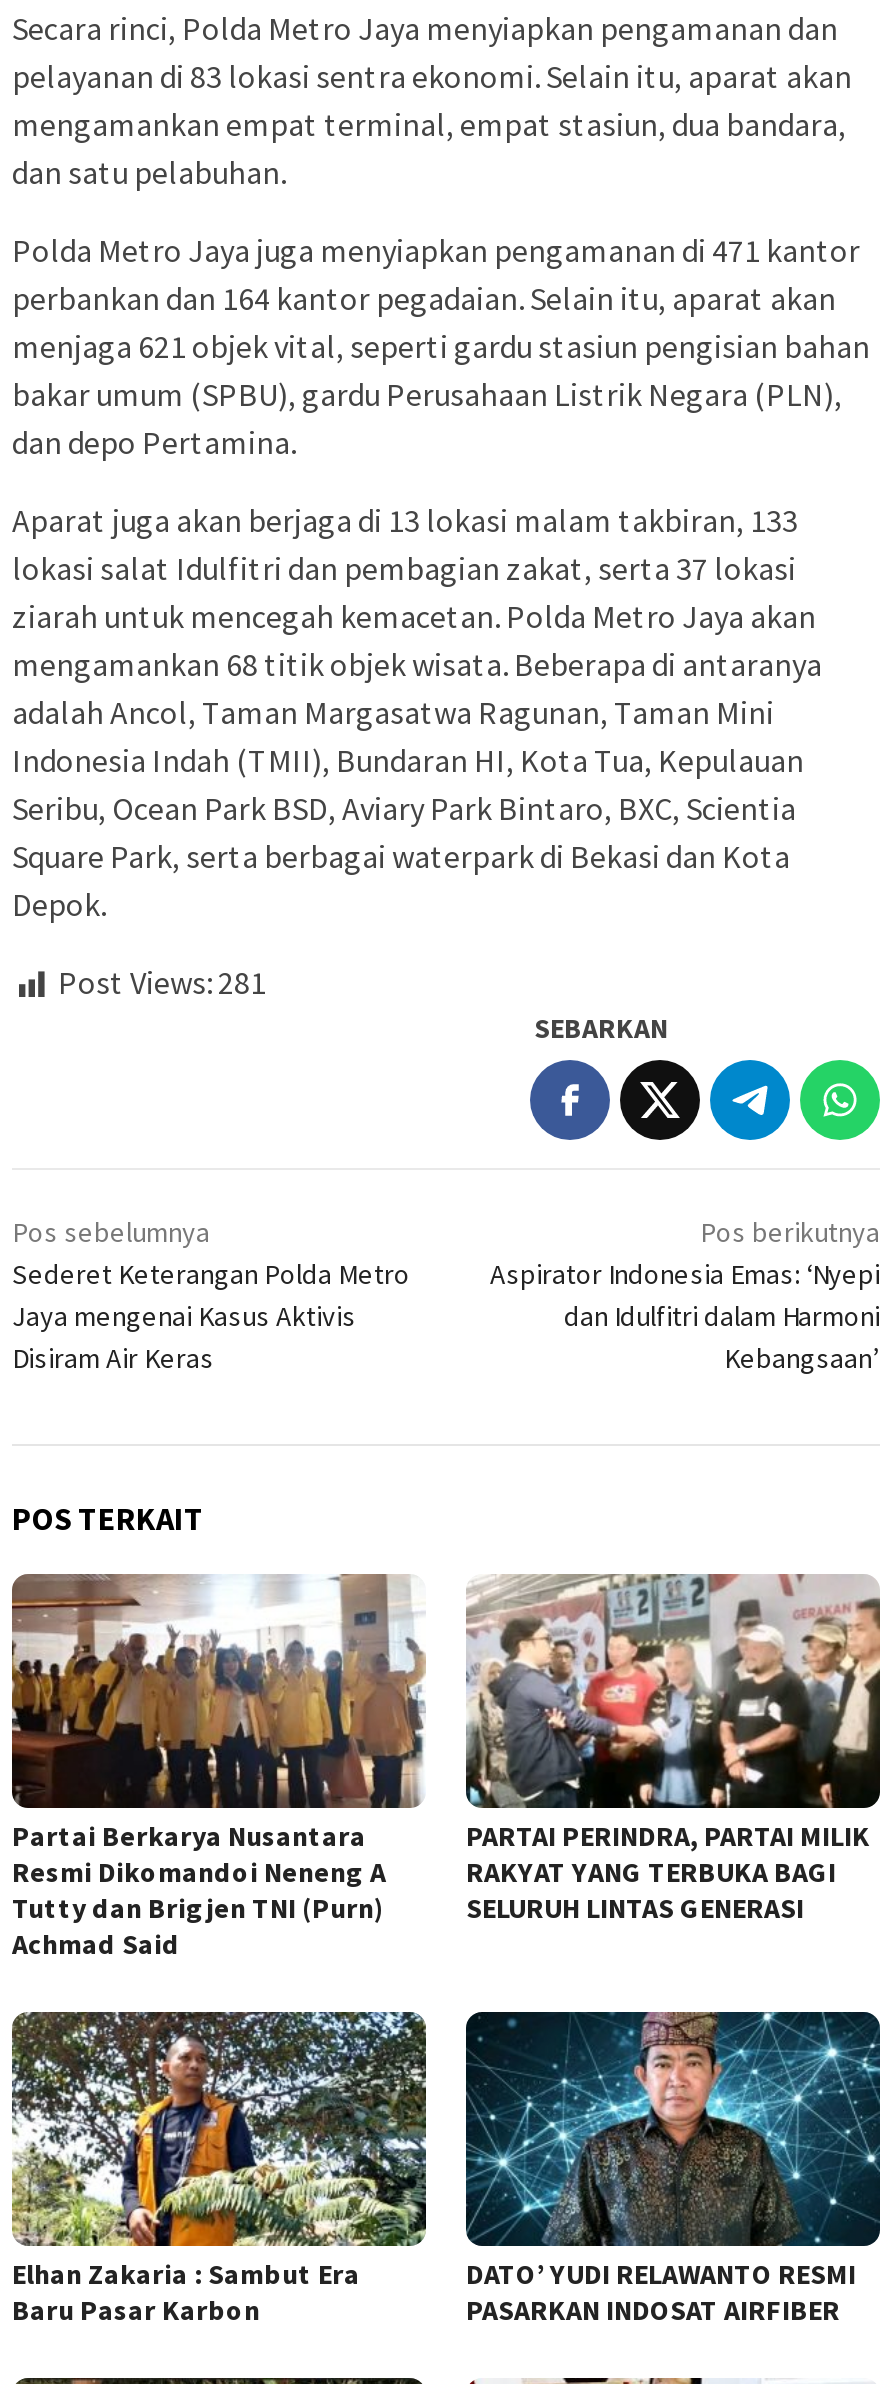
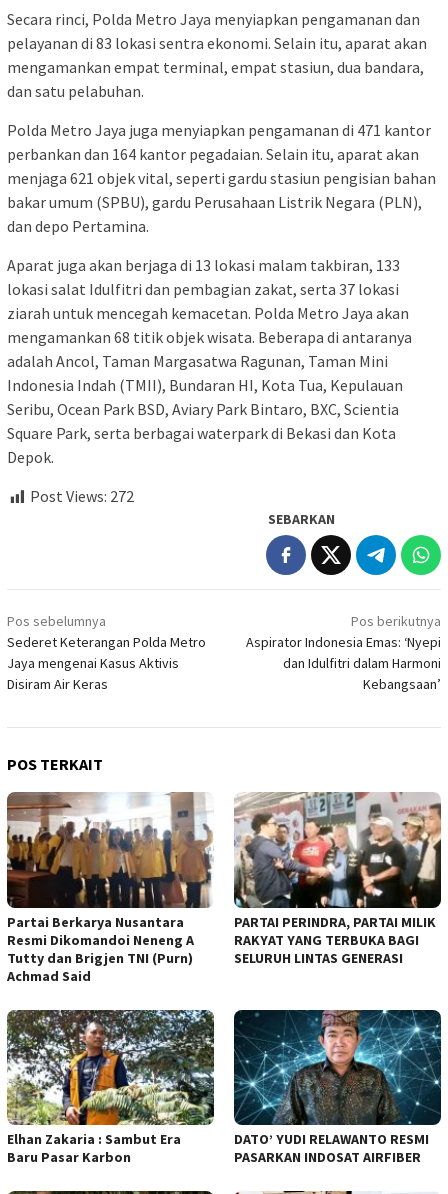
[58,963,266,1003] Post Views: 281 -> [30,486,134,506] Post Views: 272

